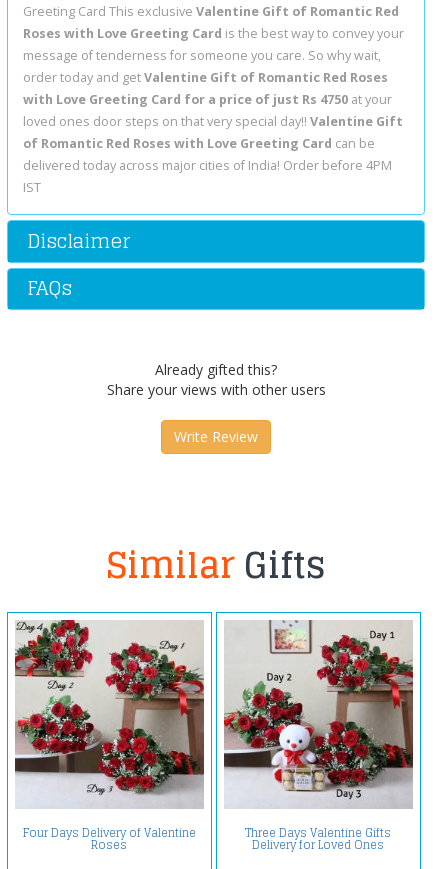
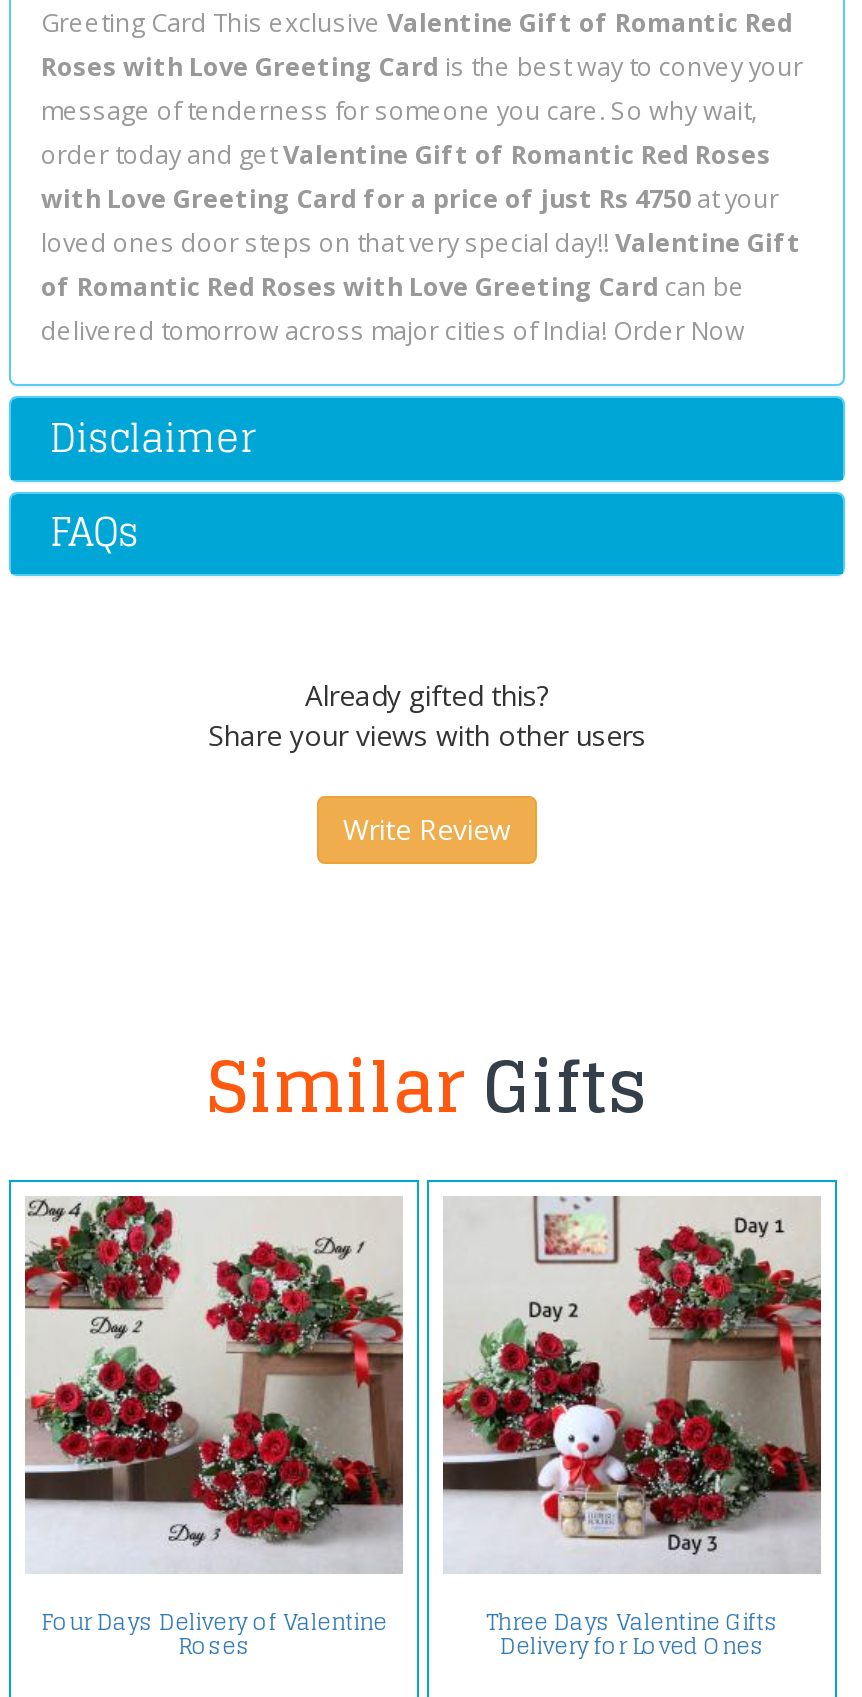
[23,157,392,196] delivered today across major cities of India! Order before 4PM | IST -> [41,315,745,349] delivered tomorrow across major cities of India! Order Now

